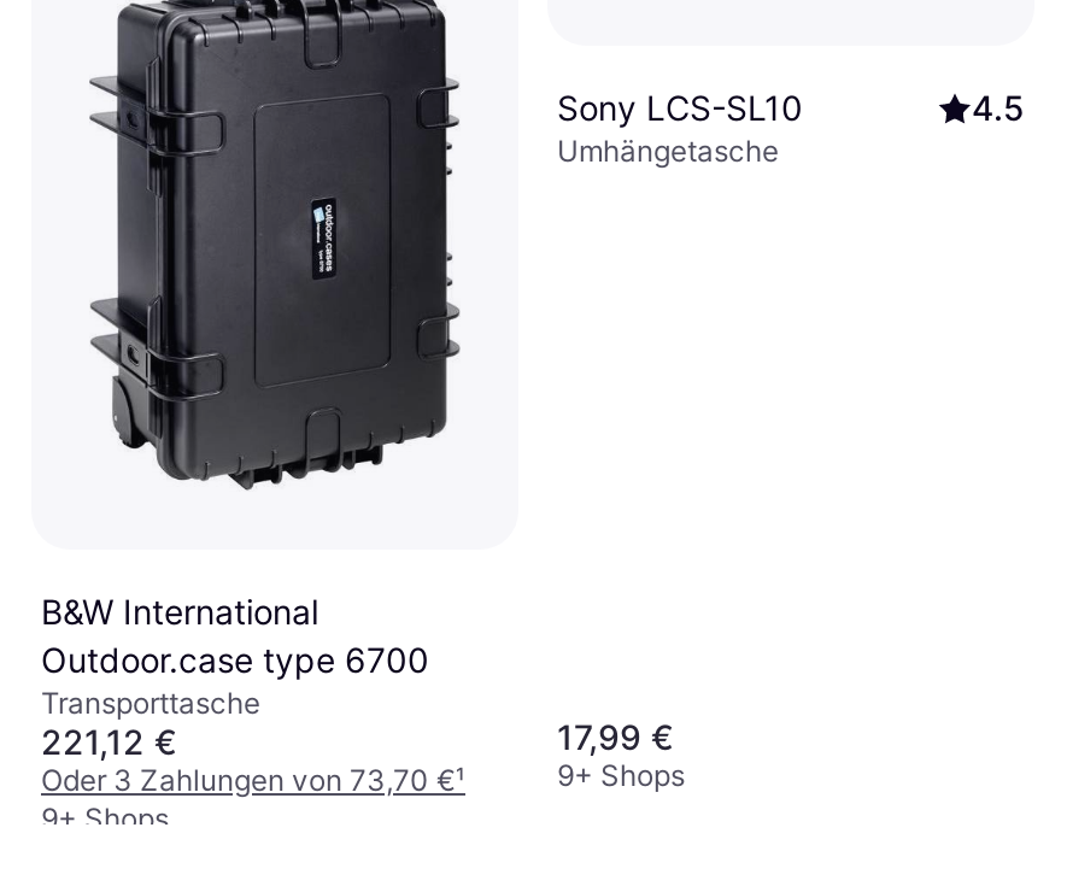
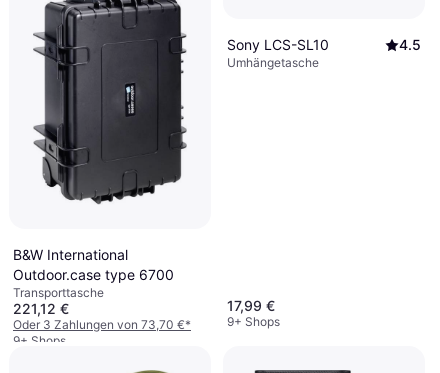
[41,763,465,799] Oder 3 Zahlungen von 73,70 €¹ -> [13,316,191,331] Oder 3 Zahlungen von 73,70 €*

